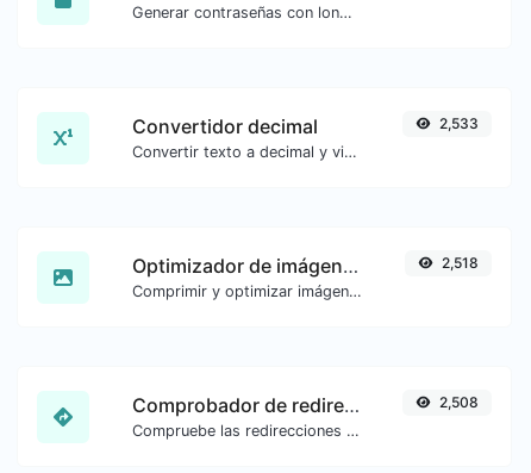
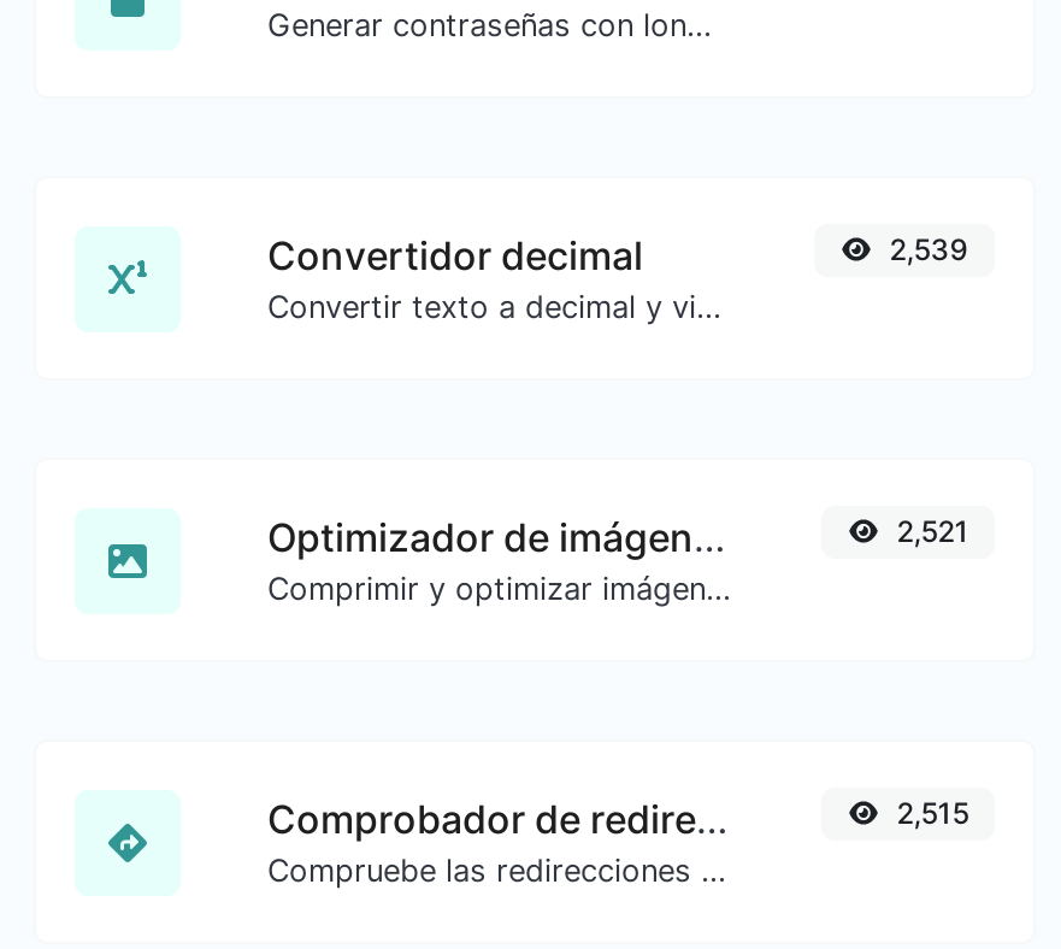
[436,114,479,132] 2,533 -> [882,231,969,267] 2,539
[438,254,479,272] 2,518 -> [889,513,969,549] 2,521
[436,393,479,411] 2,508 -> [889,795,969,831] 2,515

